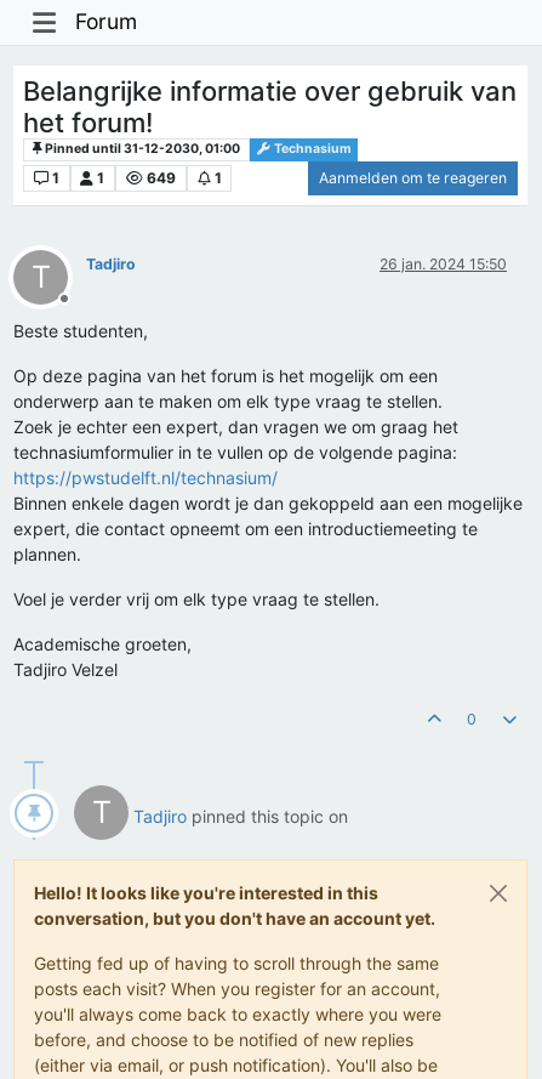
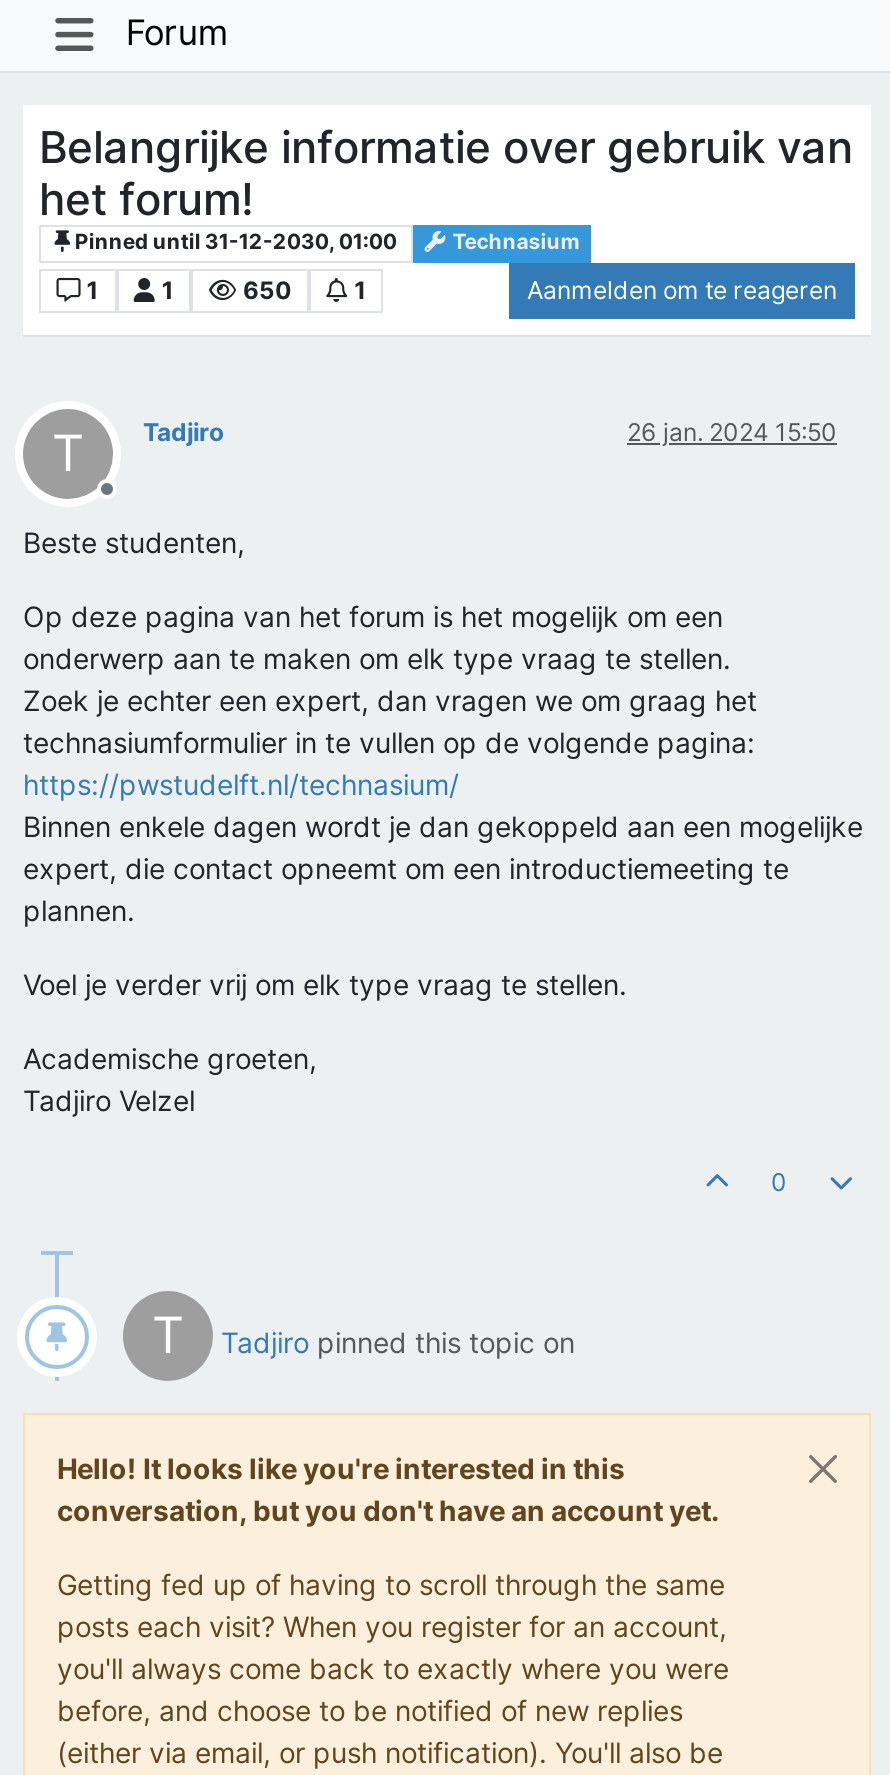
[147,169,176,187] 649 -> [243,275,291,305] 650

